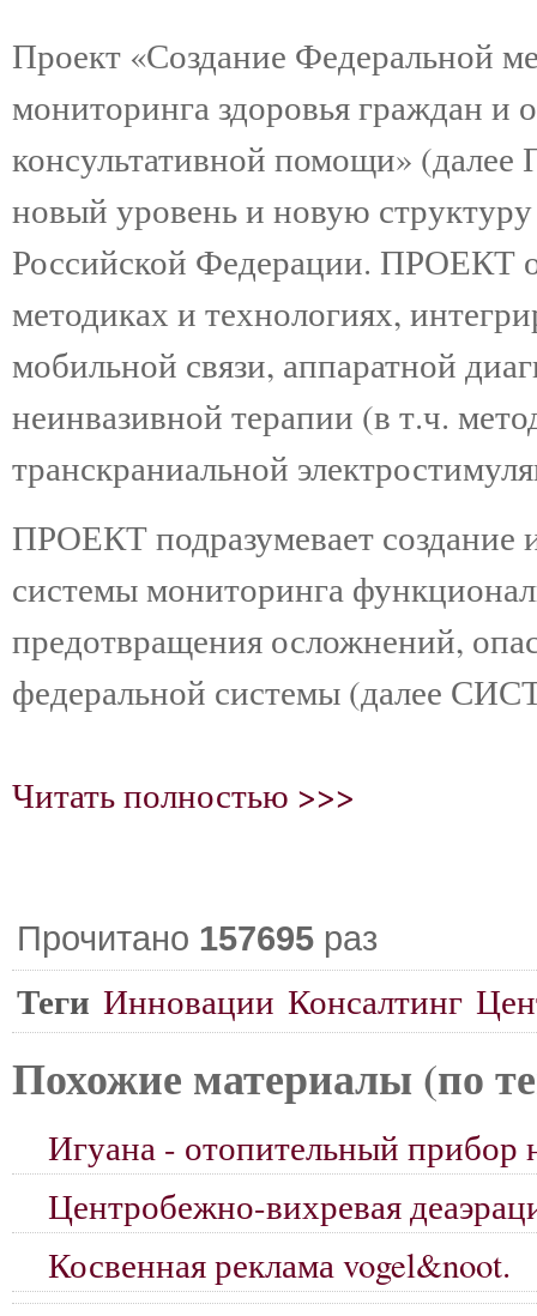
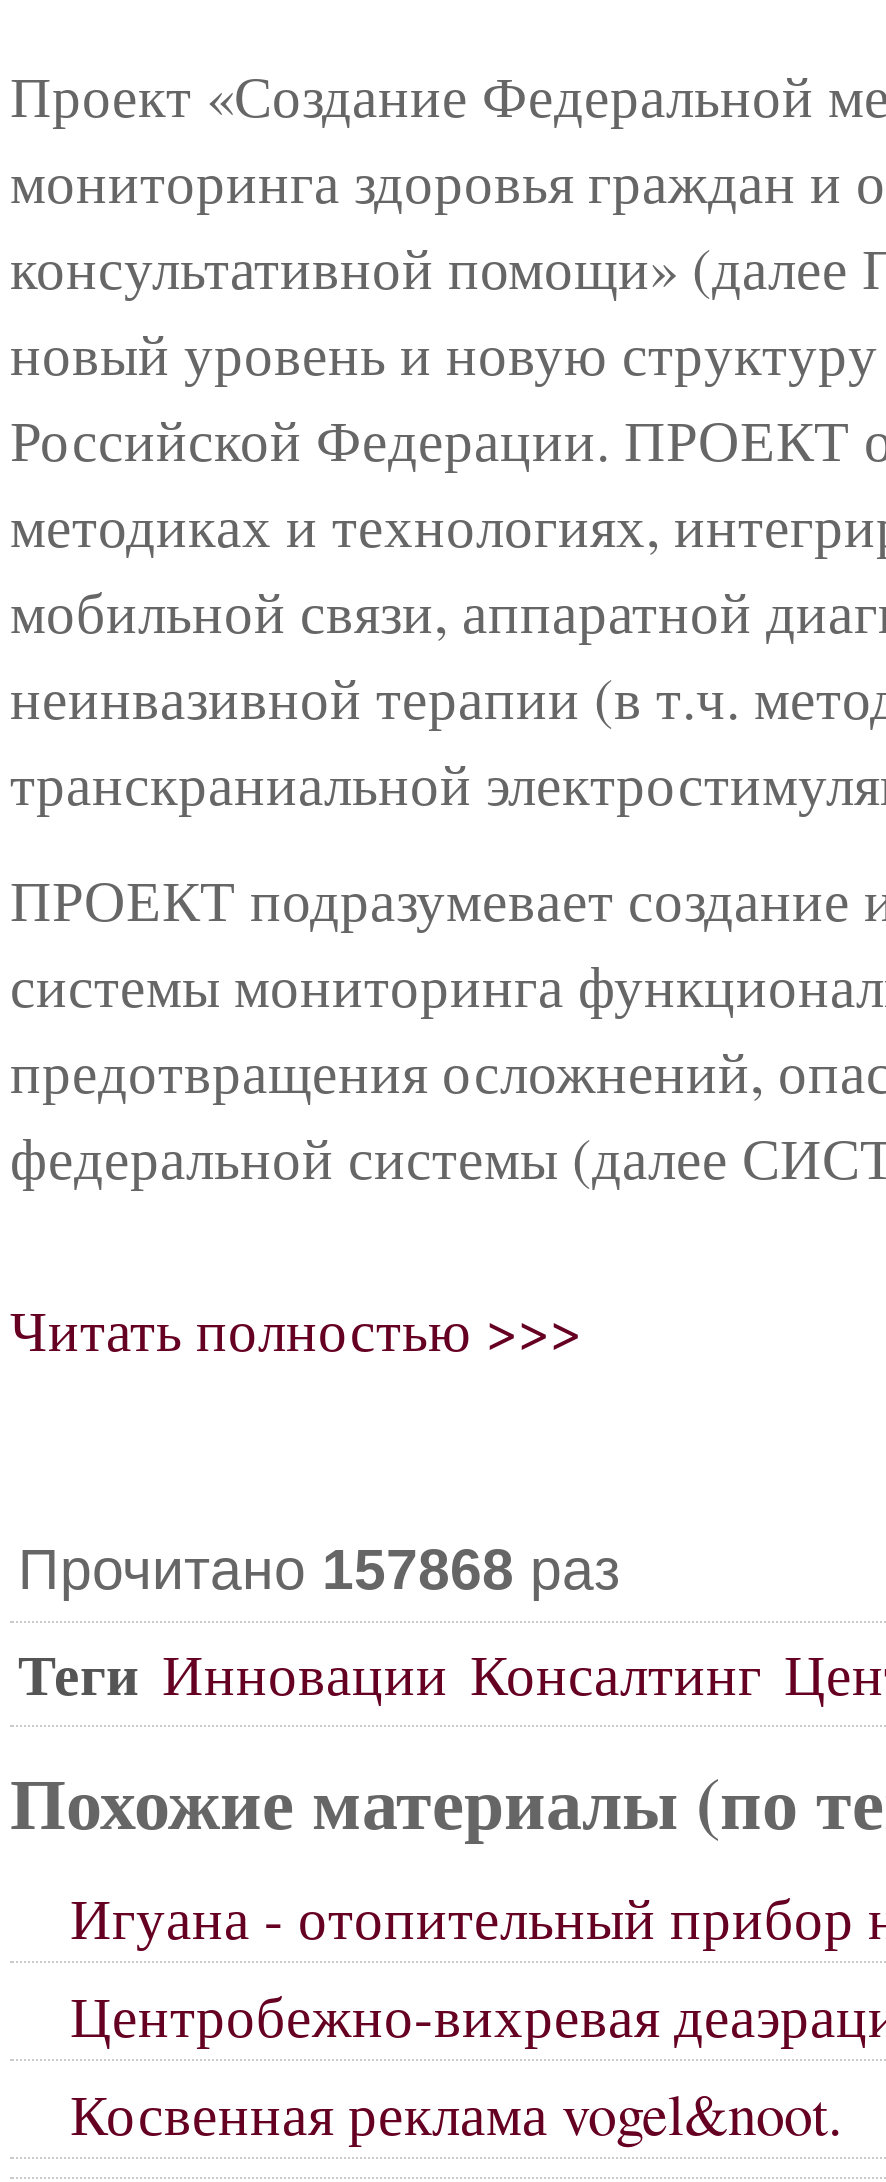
[17,919,378,958] Прочитано 157695 раз -> [18,1537,620,1601] Прочитано 157868 раз

